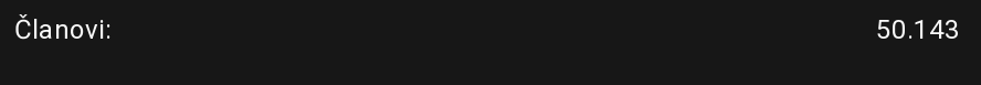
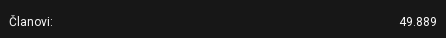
[876,14,960,45] 50.143 -> [399,15,437,29] 49.889

